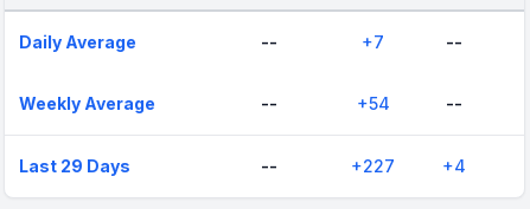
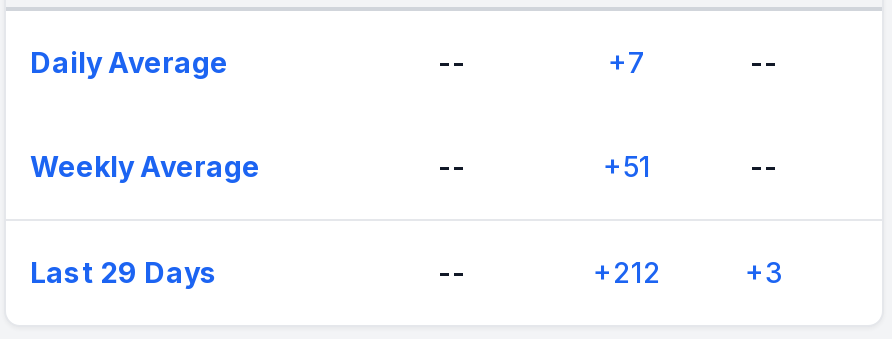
[356,93,389,113] + 54 -> [603,149,651,183] + 51
[351,156,395,176] + 227 -> [593,255,661,289] + 212
[442,156,466,176] +4 -> [745,255,783,289] +3

